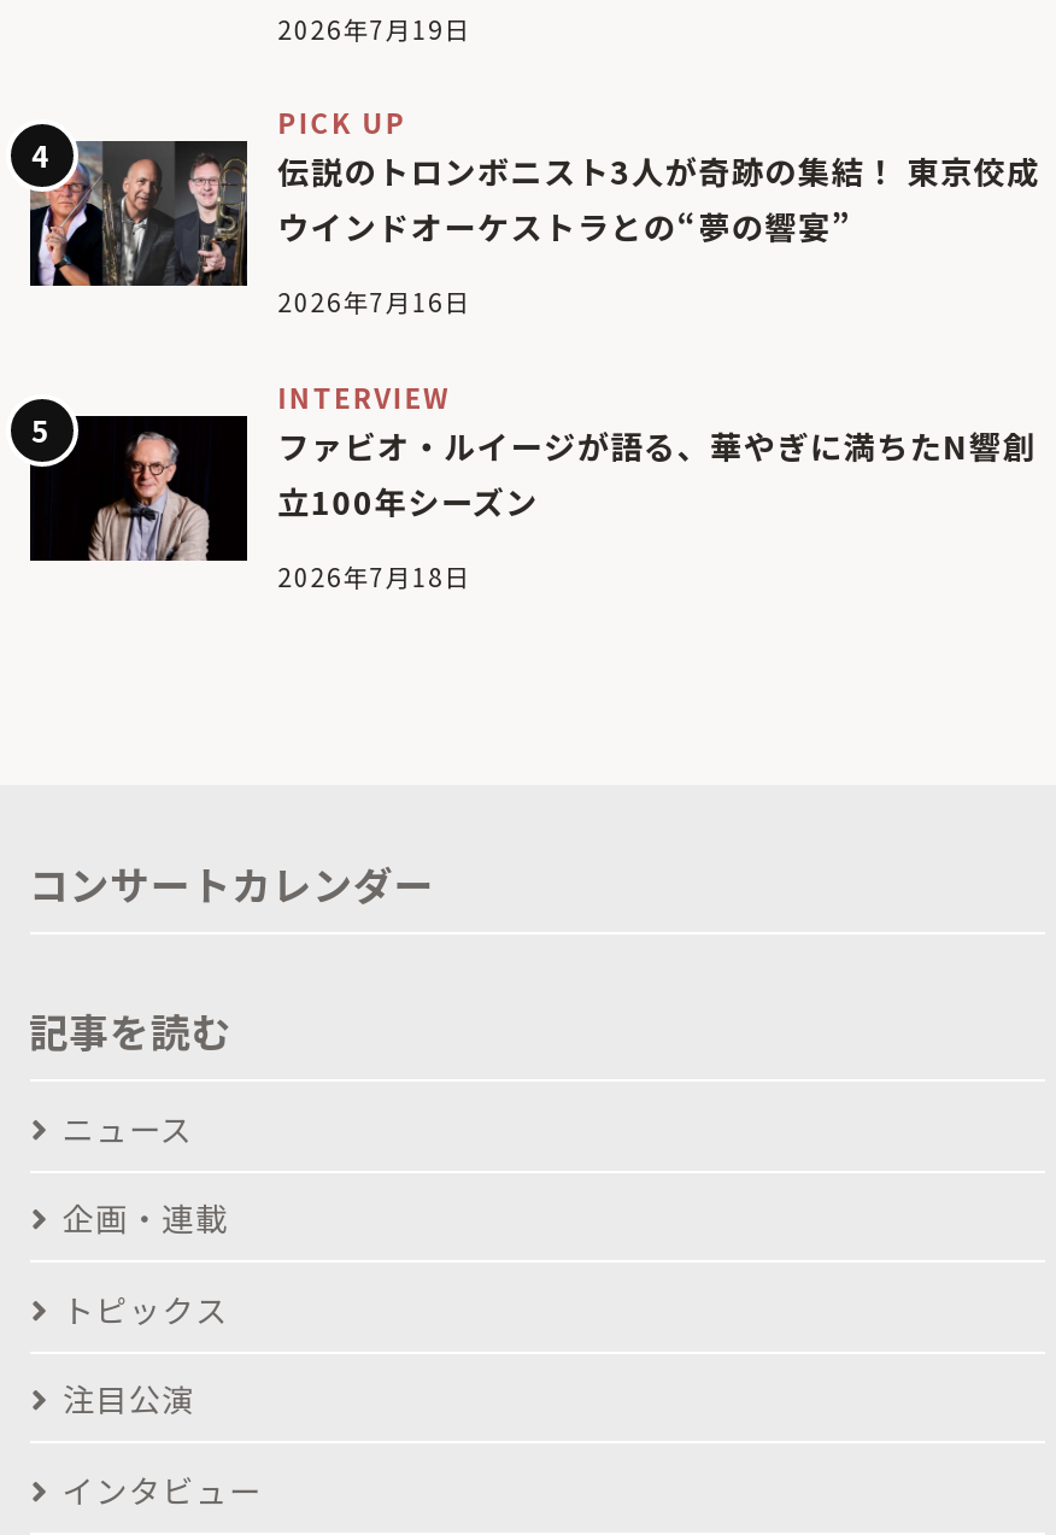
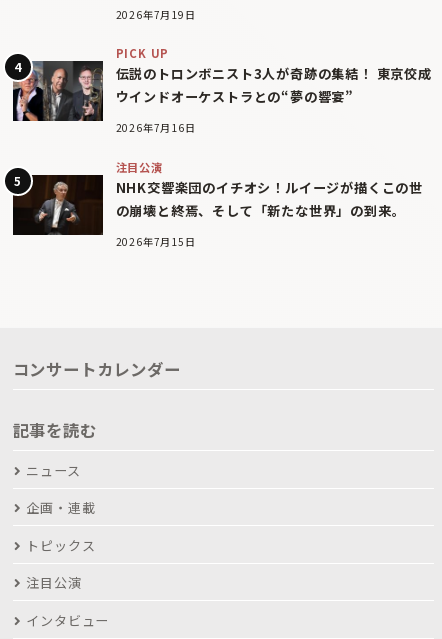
[35,377,1036,561] [image] | INTERVIEW | ファビオ・ルイージが語る、華やぎに満ちたN響創 | 立100年シーズン -> [14,159,423,236] [image] | 注目公演 | NHK交響楽団のイチオシ！ルイージが描くこの世 | の崩壊と終焉、そして「新たな世界」の到来。
[278,558,470,594] 2026年7月18日 -> [116,234,196,249] 2026年7月15日

